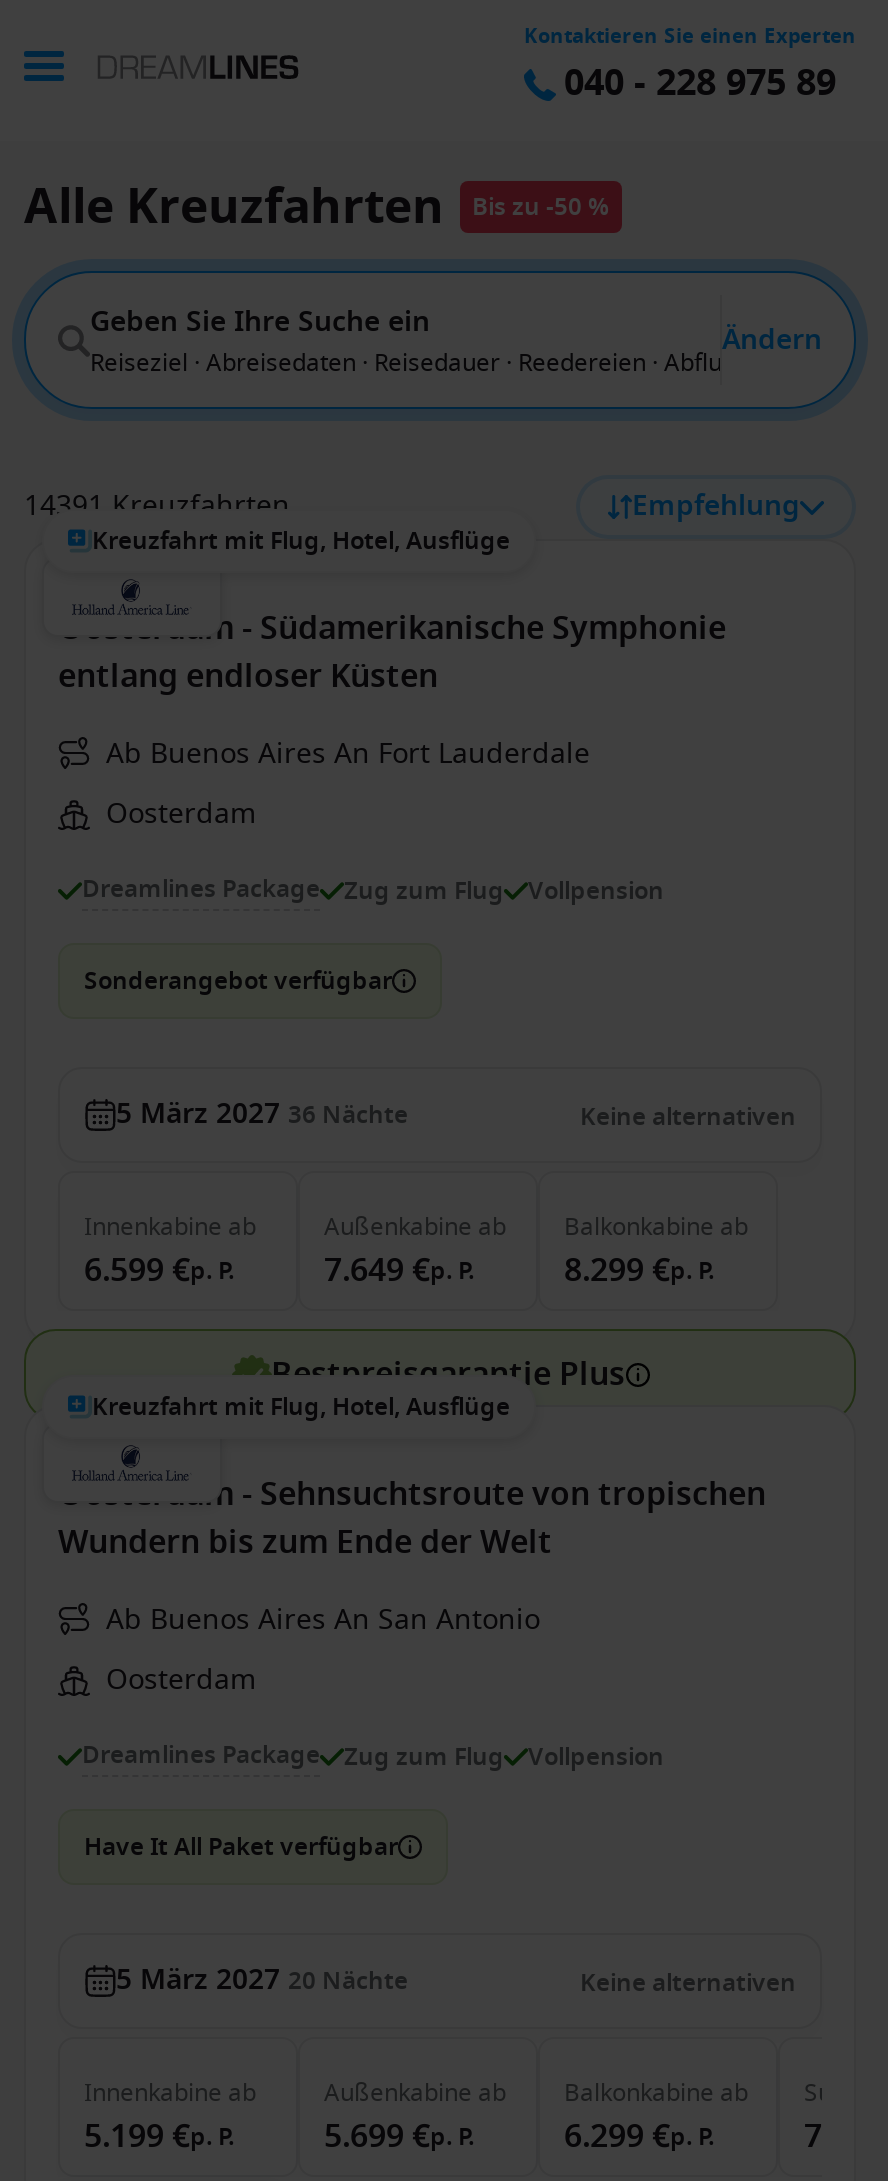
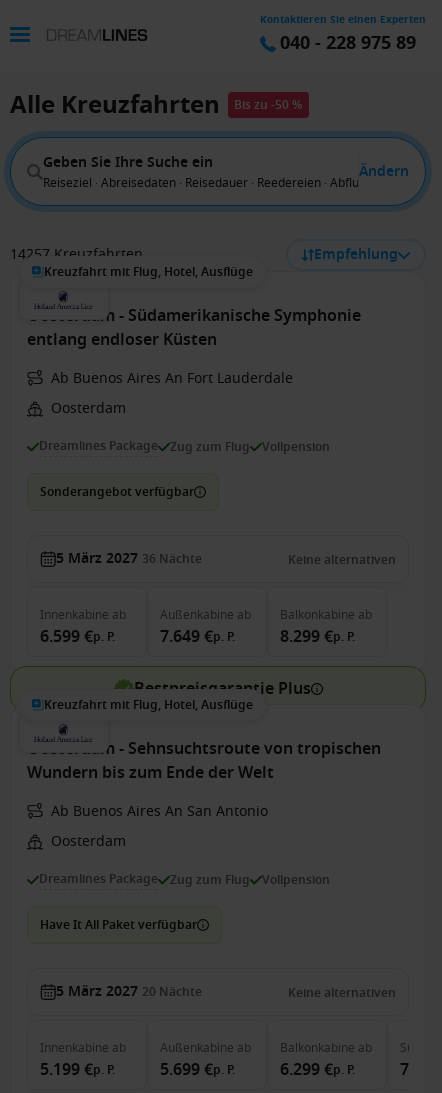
[24,485,290,527] 14391 Kreuzfahrten -> [10,244,143,265] 14257 Kreuzfahrten

